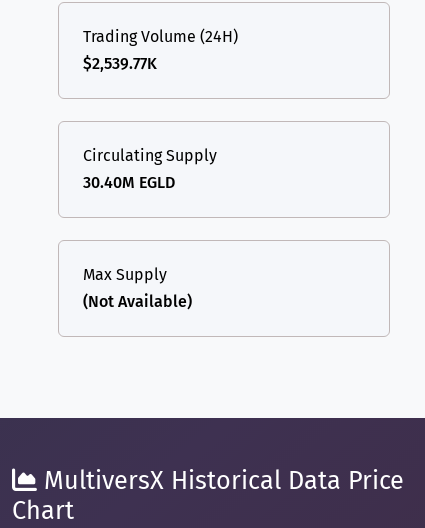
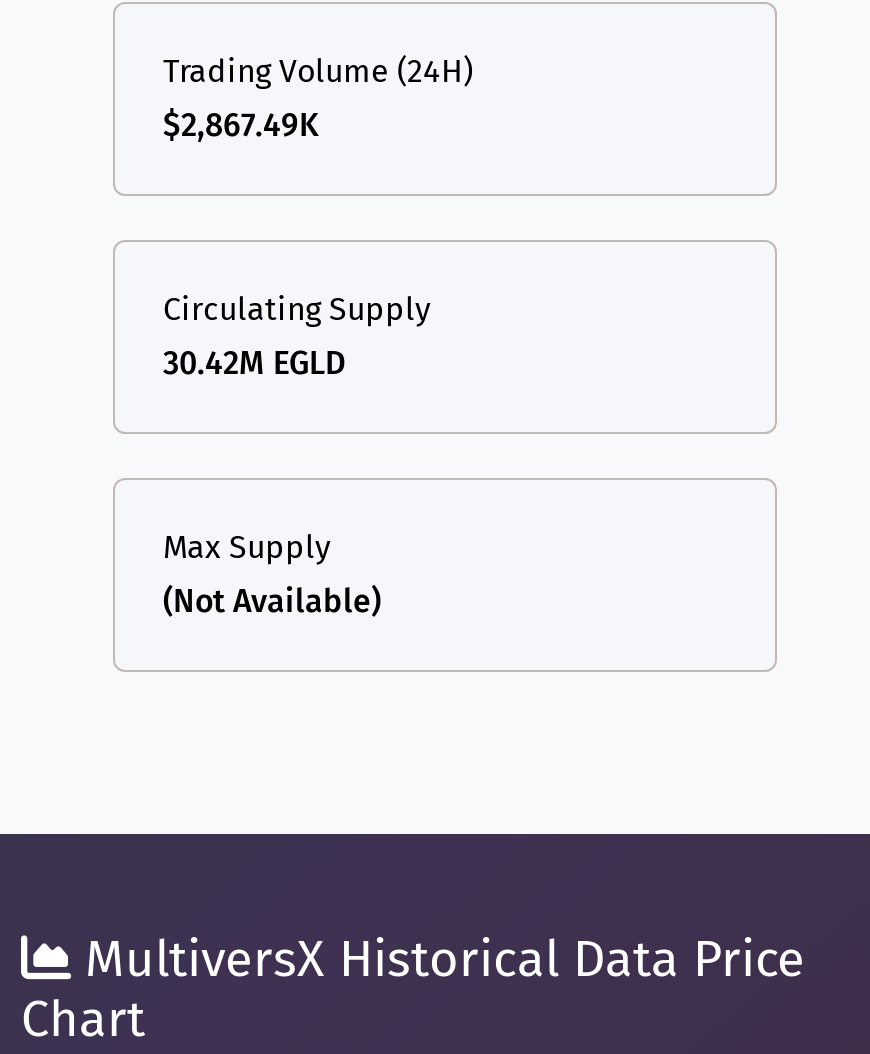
[83,54,157,73] $2,539.77K -> [163,107,319,145] $2,867.49K
[83,173,175,192] 30.40M EGLD -> [163,345,345,383] 30.42M EGLD

